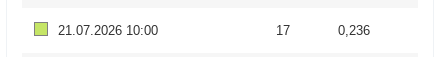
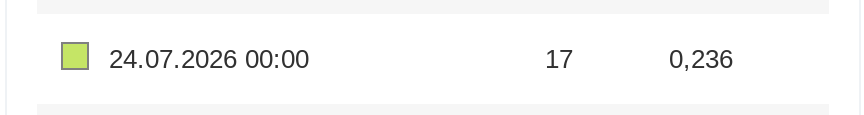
[58,23,158,38] 21.07.2026 10:00 -> [109,44,309,74] 24.07.2026 00:00

